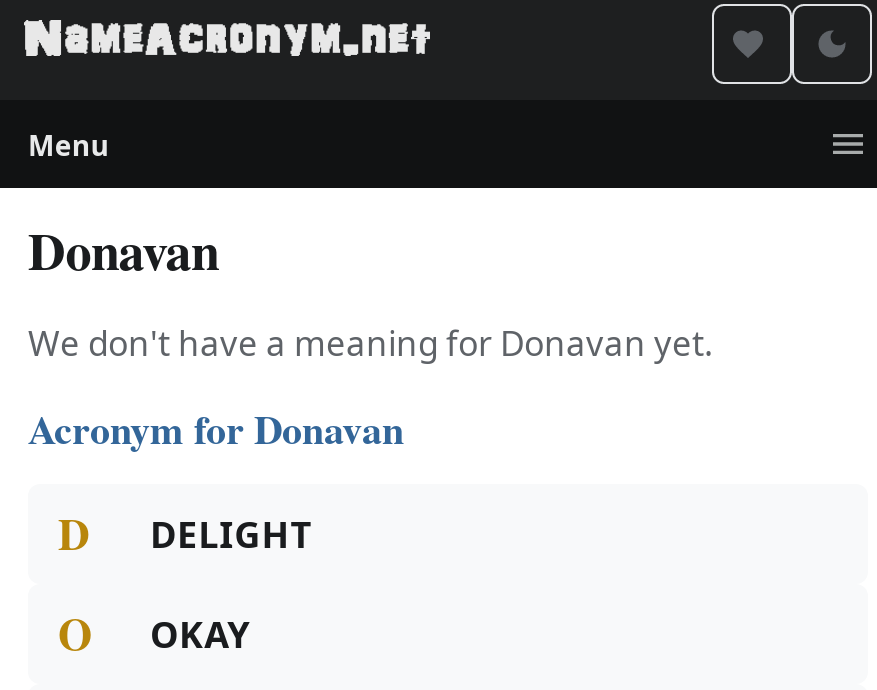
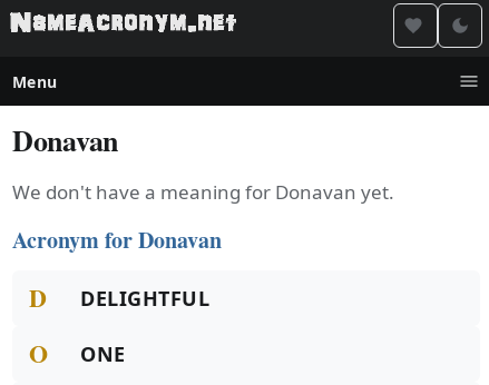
[150,510,312,558] DELIGHT -> [80,285,210,312] DELIGHTFUL
[150,610,250,658] OKAY -> [80,340,125,367] ONE

